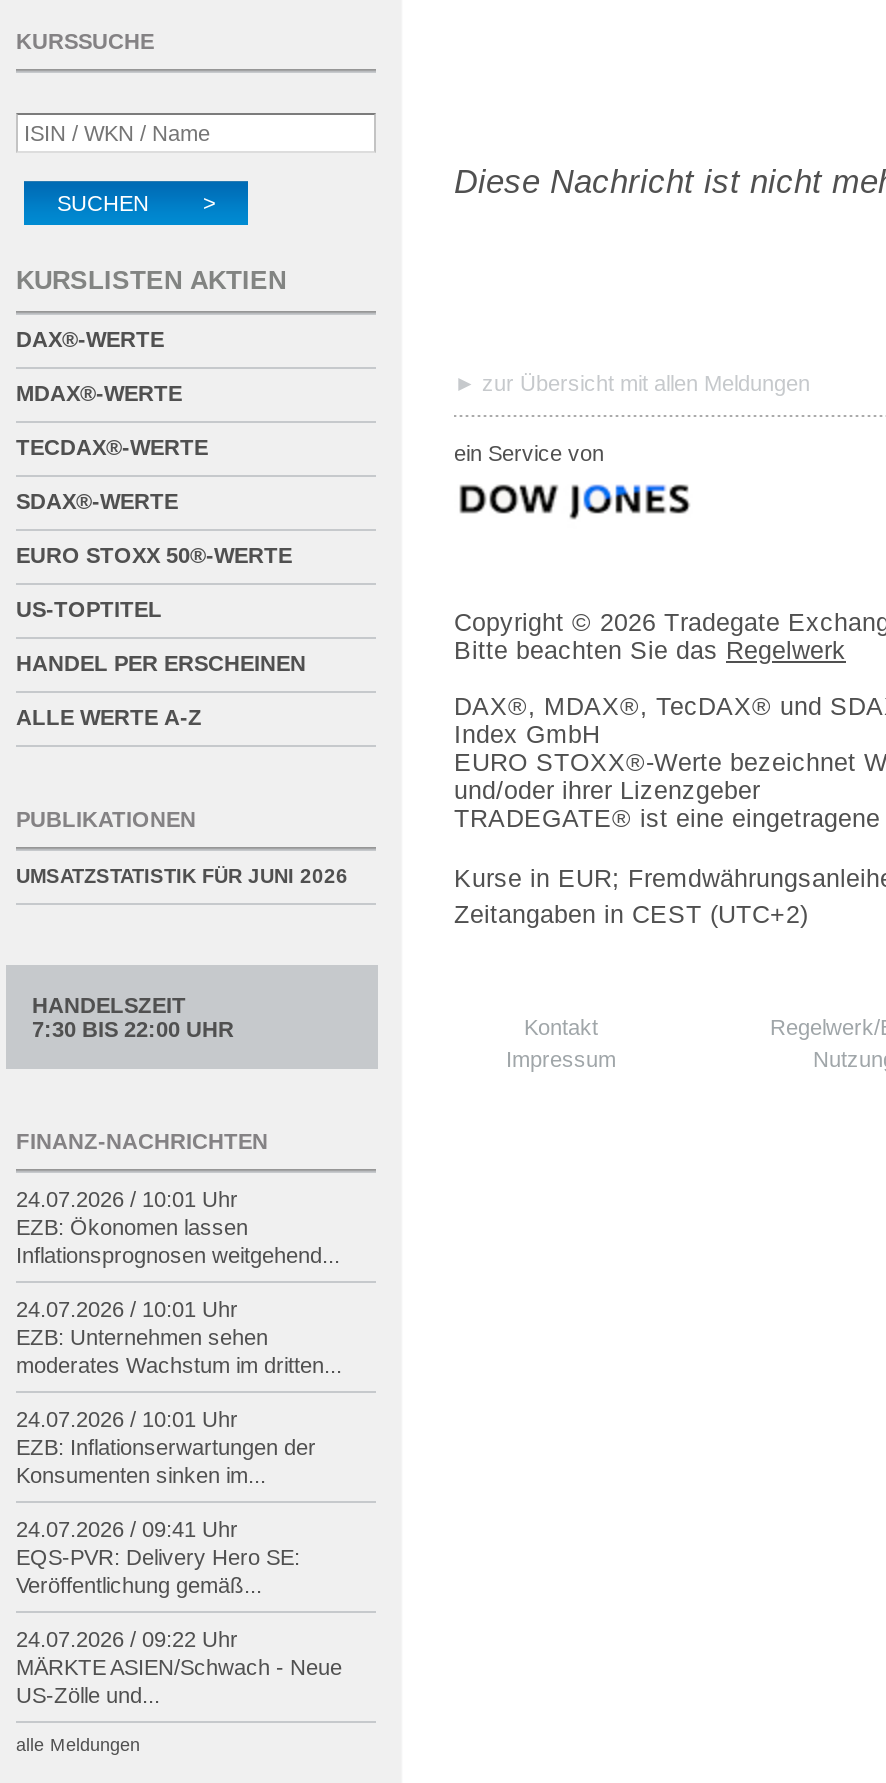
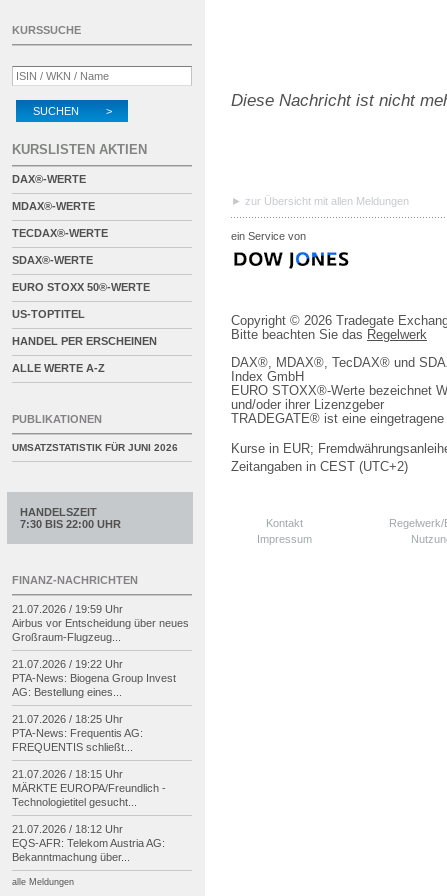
[16,1187,340,1267] 24.07.2026 / 10:01 Uhr | EZB: Ökonomen lassen | Inflationsprognosen weitgehend... -> [12,603,189,643] 21.07.2026 / 19:59 Uhr | Airbus vor Entscheidung über neues | Großraum-Flugzeug...
[16,1297,342,1377] 24.07.2026 / 10:01 Uhr | EZB: Unternehmen sehen | moderates Wachstum im dritten... -> [12,658,176,698] 21.07.2026 / 19:22 Uhr | PTA-News: Biogena Group Invest | AG: Bestellung eines...
[16,1407,316,1487] 24.07.2026 / 10:01 Uhr | EZB: Inflationserwartungen der | Konsumenten sinken im... -> [12,713,143,753] 21.07.2026 / 18:25 Uhr | PTA-News: Frequentis AG: | FREQUENTIS schließt...
[16,1517,300,1597] 24.07.2026 / 09:41 Uhr | EQS-PVR: Delivery Hero SE: | Veröffentlichung gemäß... -> [12,768,166,808] 21.07.2026 / 18:15 Uhr | MÄRKTE EUROPA/Freundlich - | Technologietitel gesucht...
[16,1627,342,1707] 24.07.2026 / 09:22 Uhr | MÄRKTE ASIEN/Schwach - Neue | US-Zölle und... -> [12,823,165,863] 21.07.2026 / 18:12 Uhr | EQS-AFR: Telekom Austria AG: | Bekanntmachung über...

